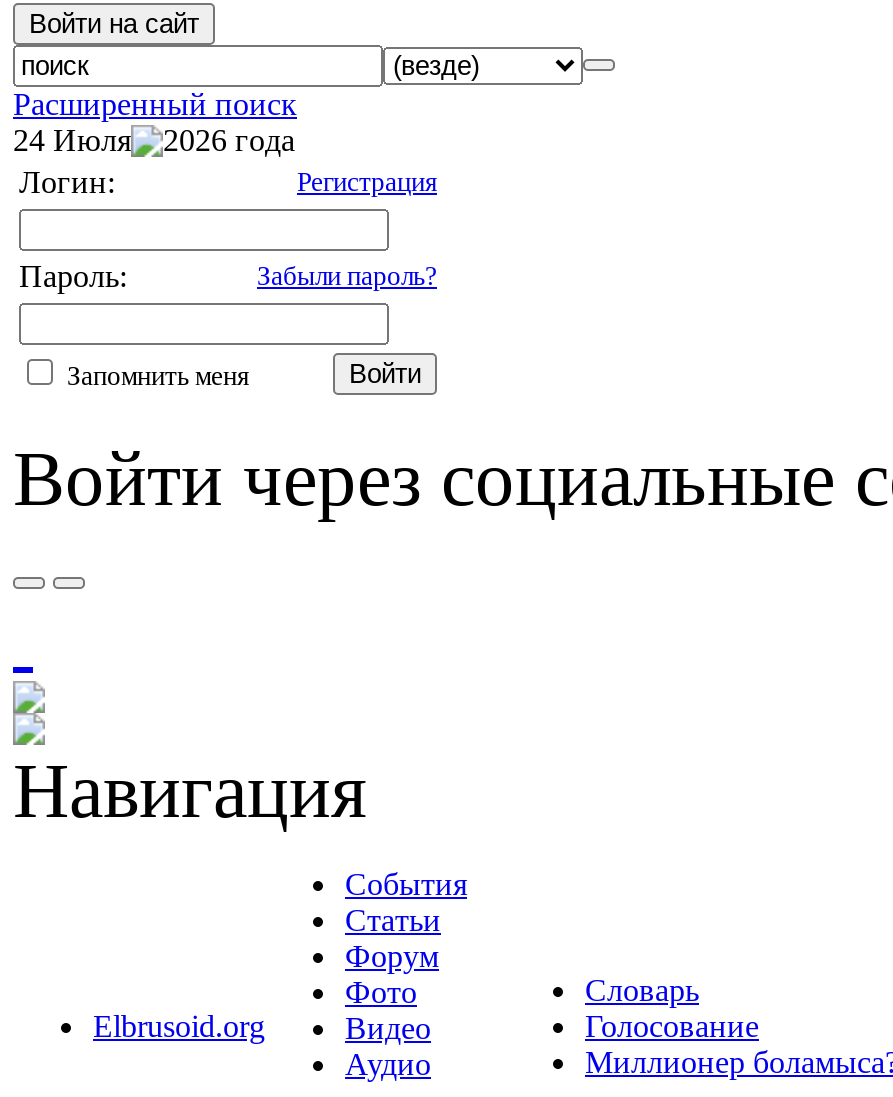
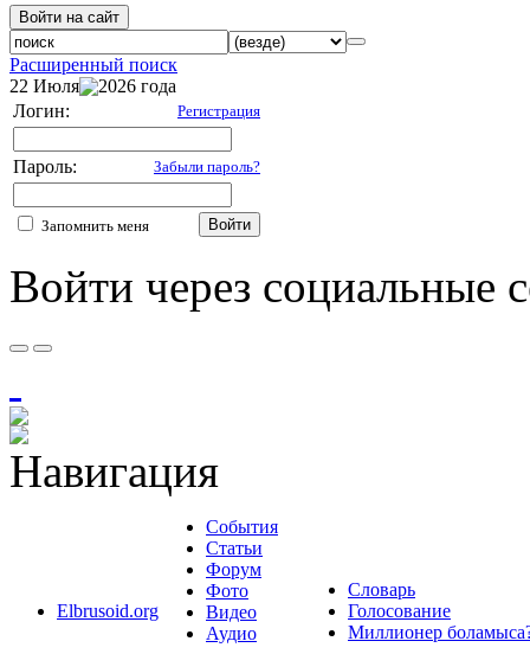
[13,123,295,157] 24 Июля 2026 года -> [9,76,176,96] 22 Июля 2026 года

